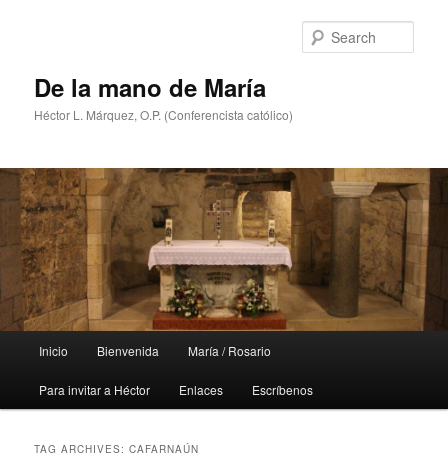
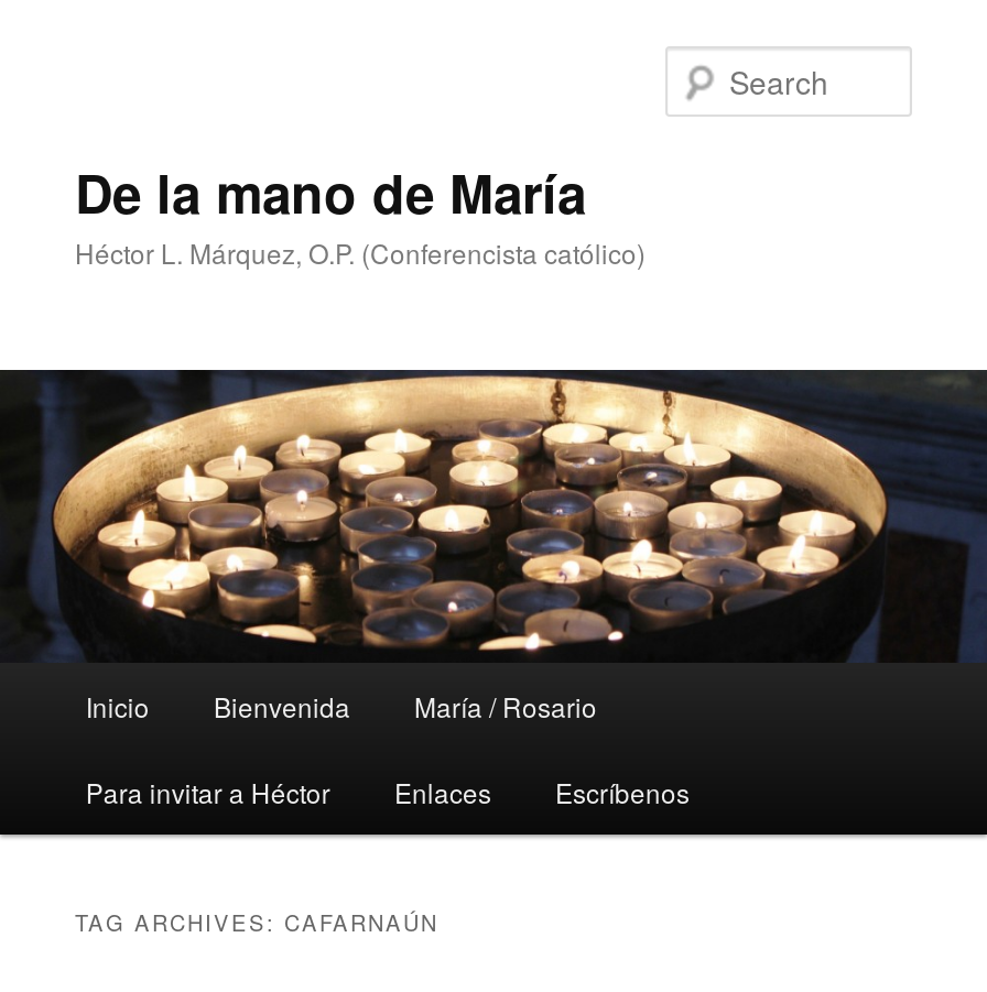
[3,167,445,332] [image] -> [7,368,980,663] [image]

